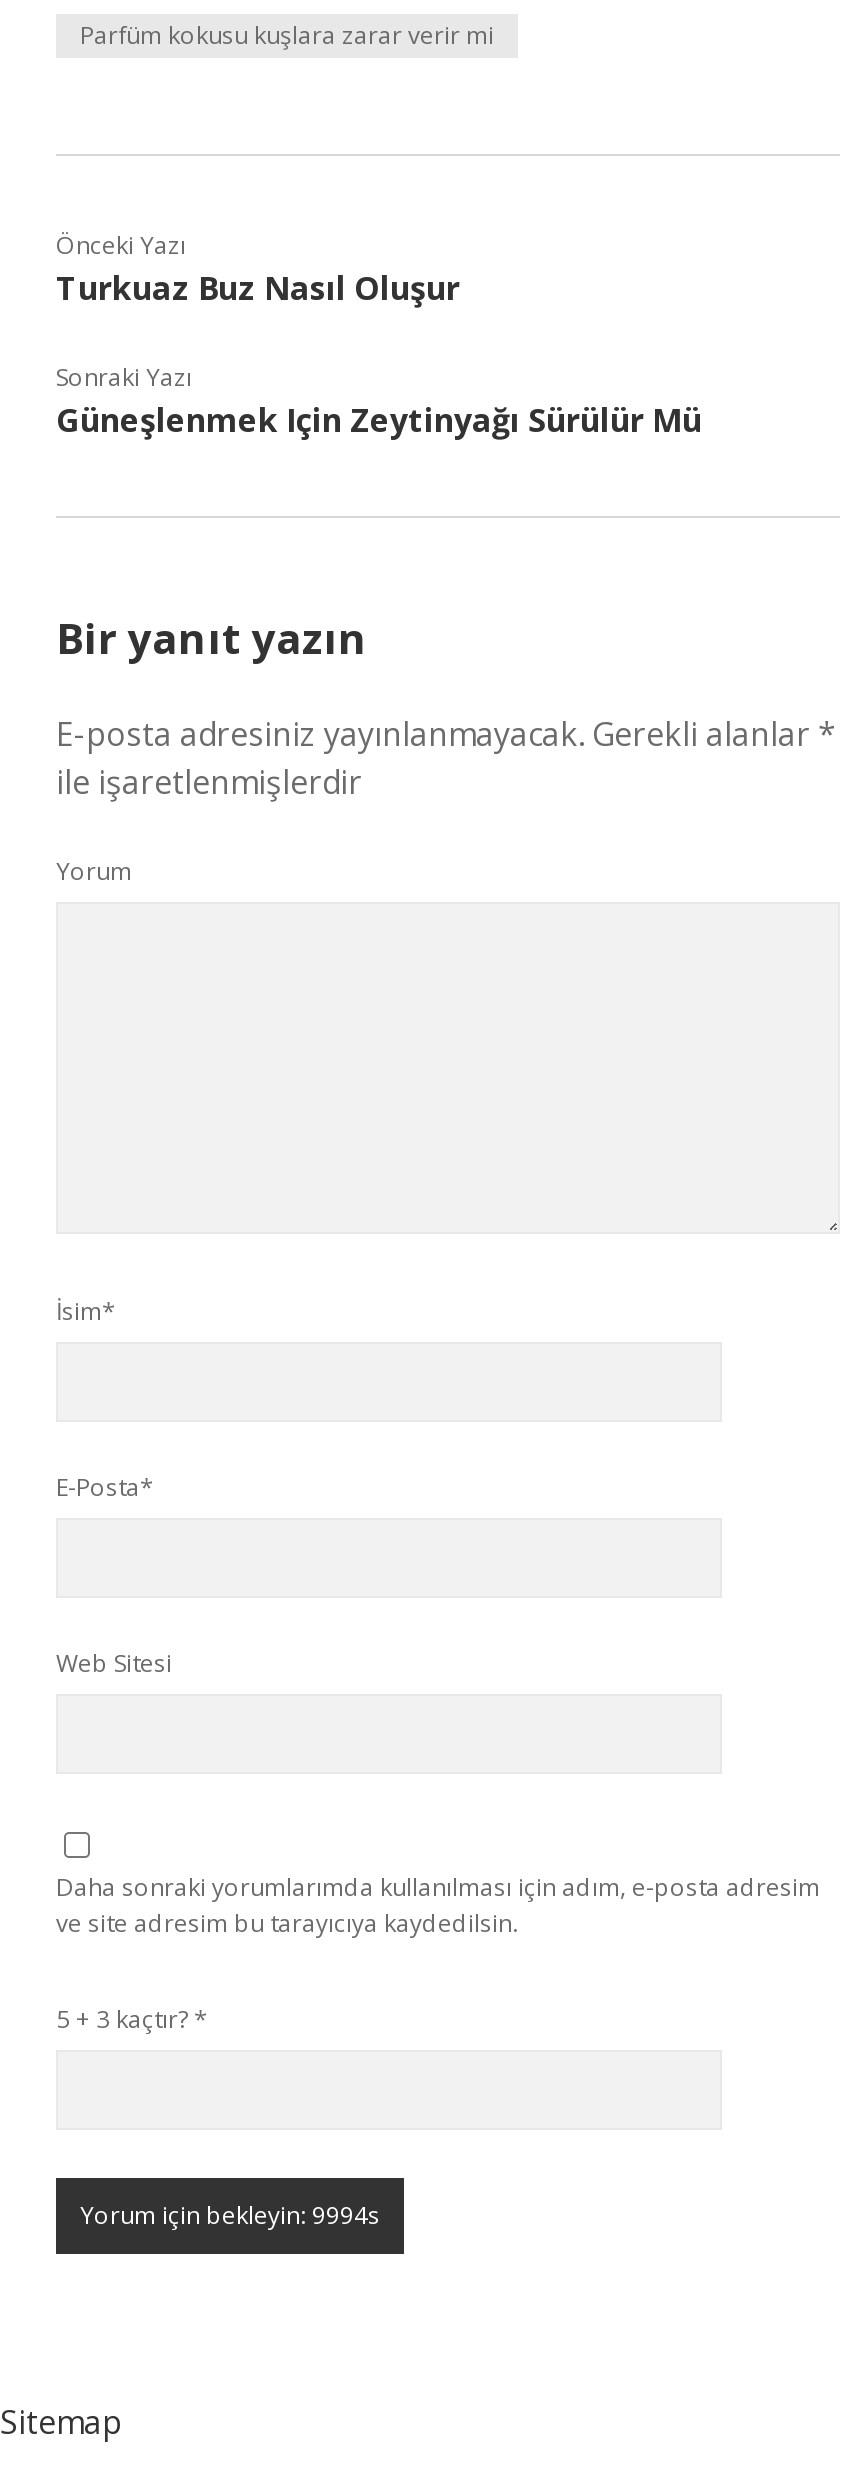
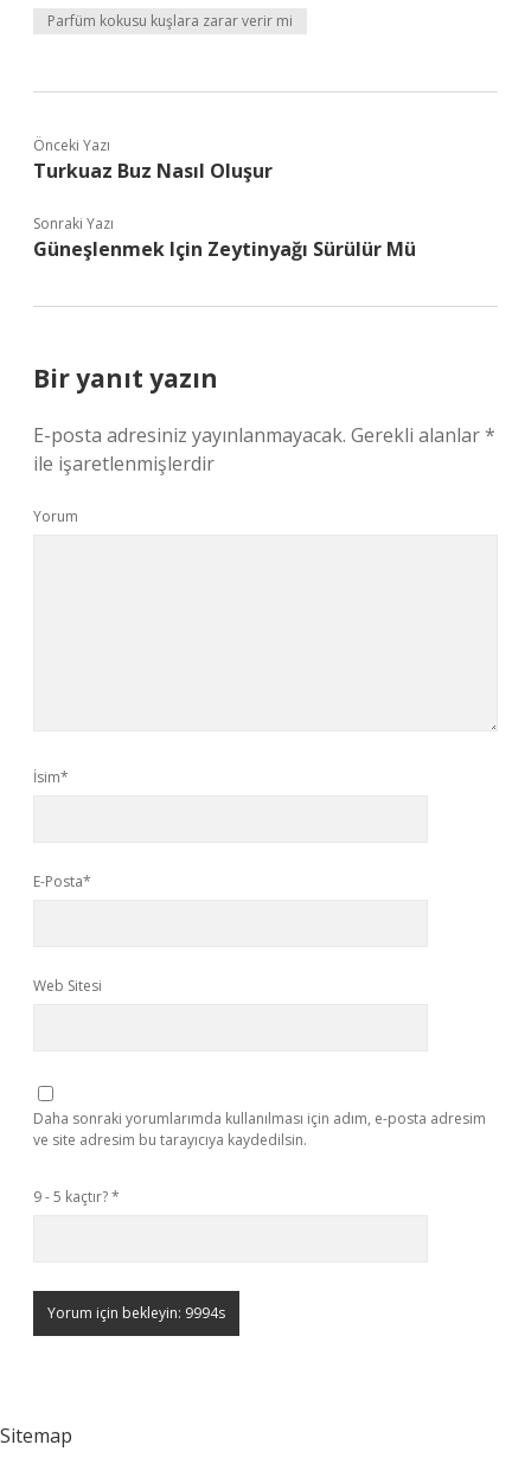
[56,2002,208,2036] 5 + 3 kaçtır? * -> [33,1187,120,1207] 9 - 5 kaçtır? *

